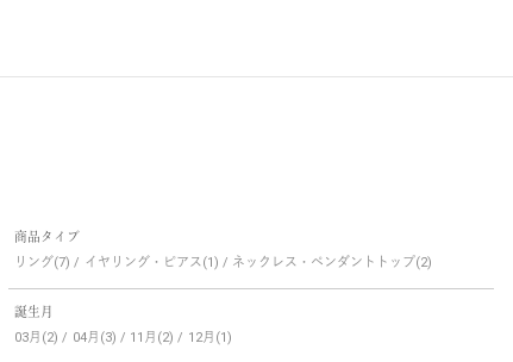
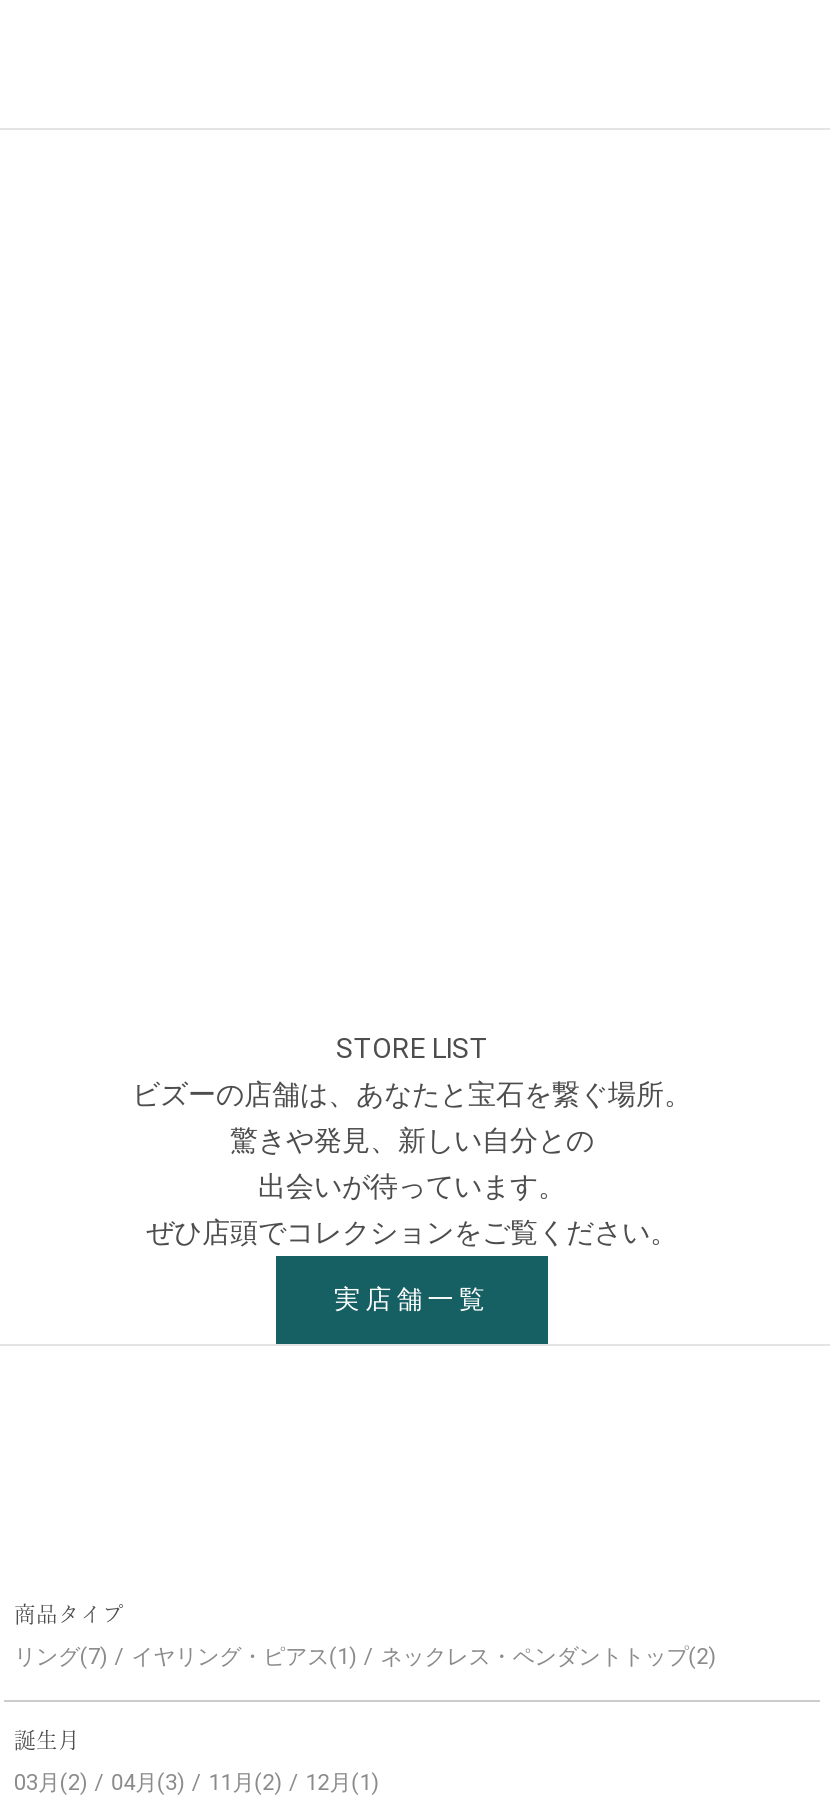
none -> [132,1032,692,1314] STORE LIST | ビズーの店舗は、あなたと宝石を繋ぐ場所。 | 驚きや発見、新しい自分との | 出会いが待っています。 | ぜひ店頭でコレクションをご覧ください。 | 実店舗一覧

